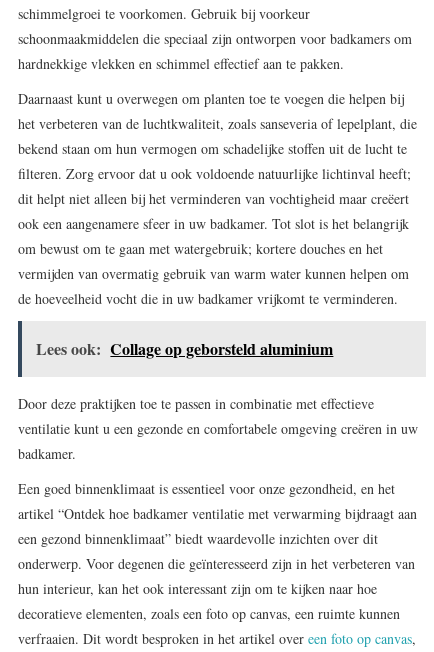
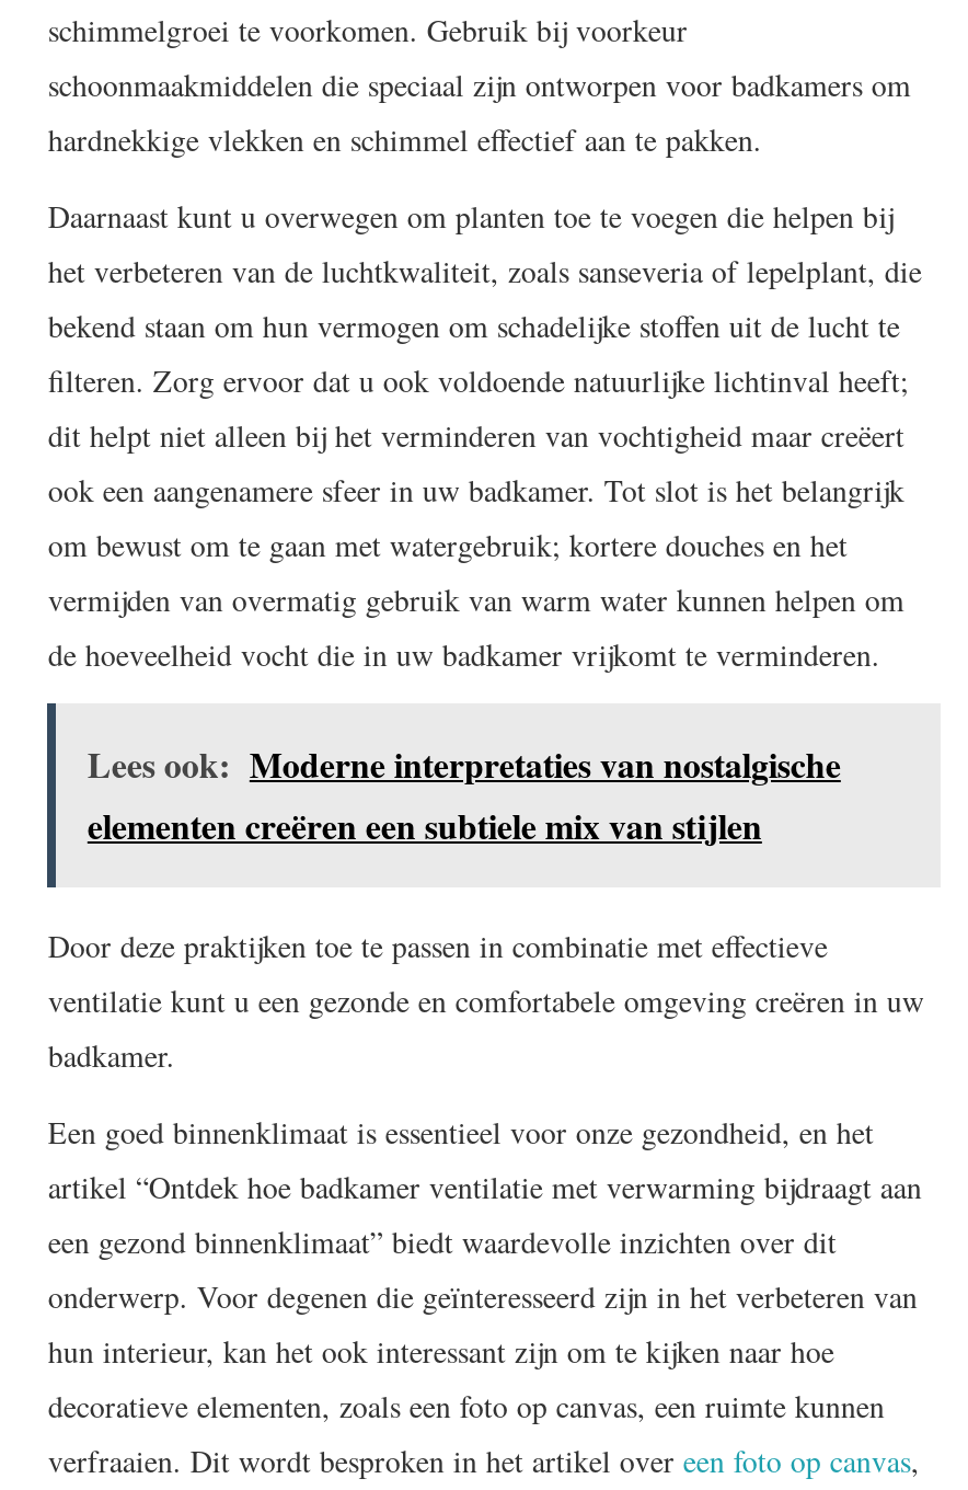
[36,337,333,360] Lees ook: Collage op geborsteld aluminium -> [87,739,841,851] Lees ook: Moderne interpretaties van nostalgische | elementen creëren een subtiele mix van stijlen

